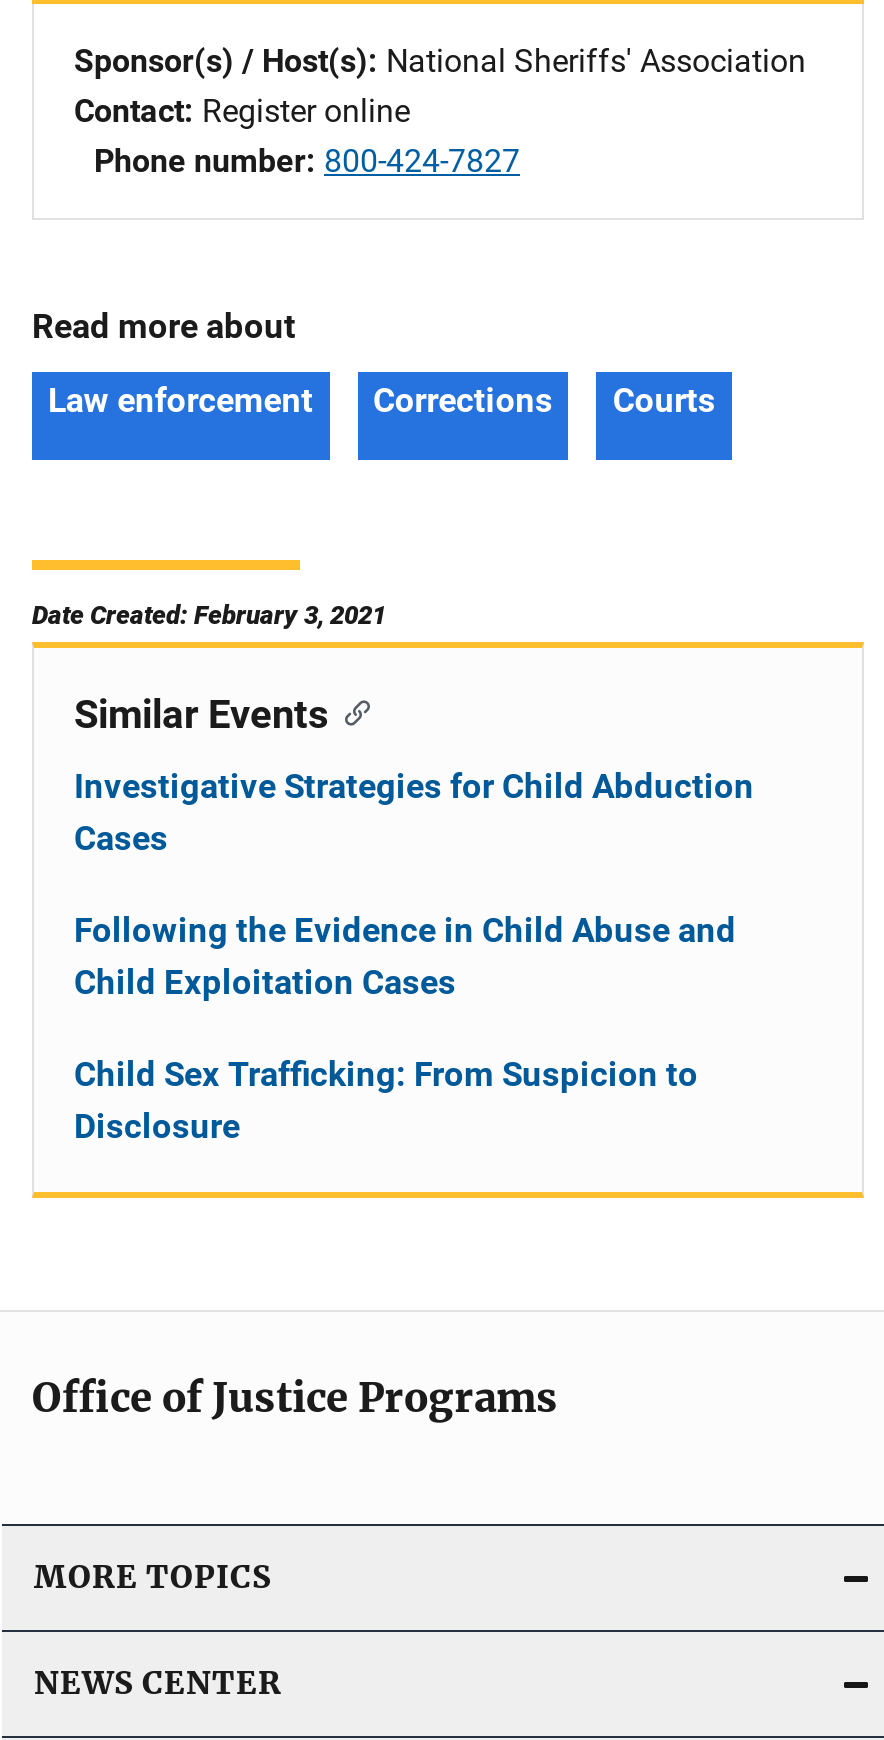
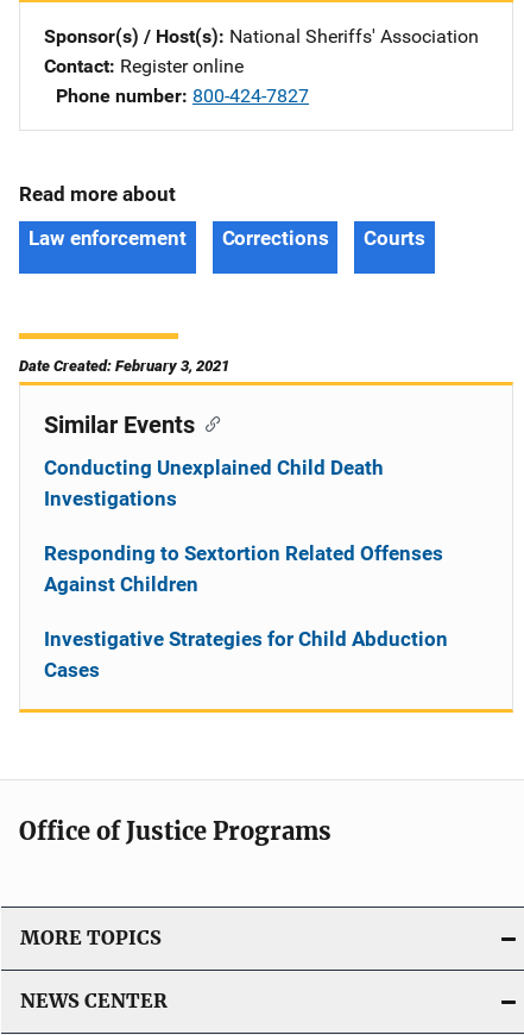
none -> [44,455,443,596] Conducting Unexplained Child Death | Investigations | Responding to Sextortion Related Offenses | Against Children
moved [74,766,754,858] -> [44,627,448,681]: Investigative Strategies for Child Abduction | Cases
[74,910,736,1146] Following the Evidence in Child Abuse and | Child Exploitation Cases | Child Sex Trafficking: From Suspicion to | Disclosure -> none

